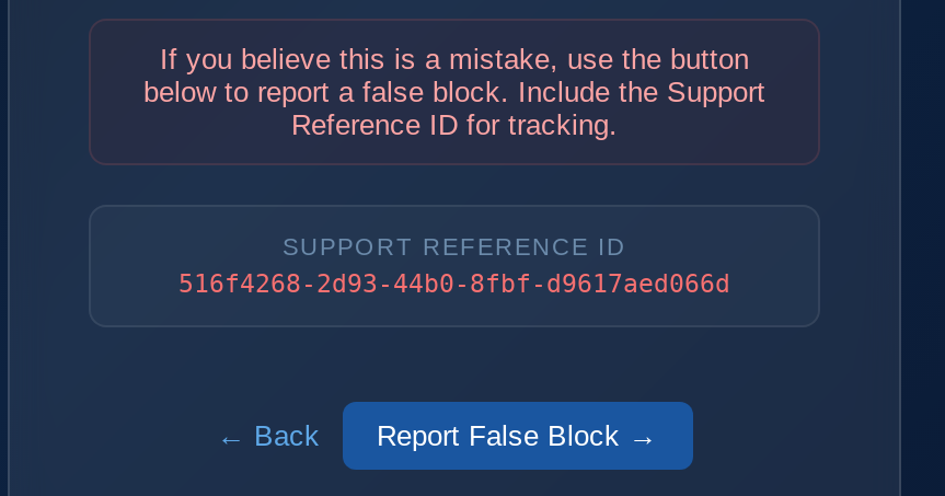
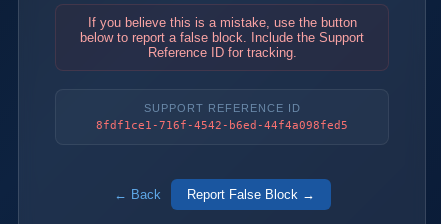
[178,268,730,299] 516f4268-2d93-44b0-8fbf-d9617aed066d -> [96,118,348,132] 8fdf1ce1-716f-4542-b6ed-44f4a098fed5

